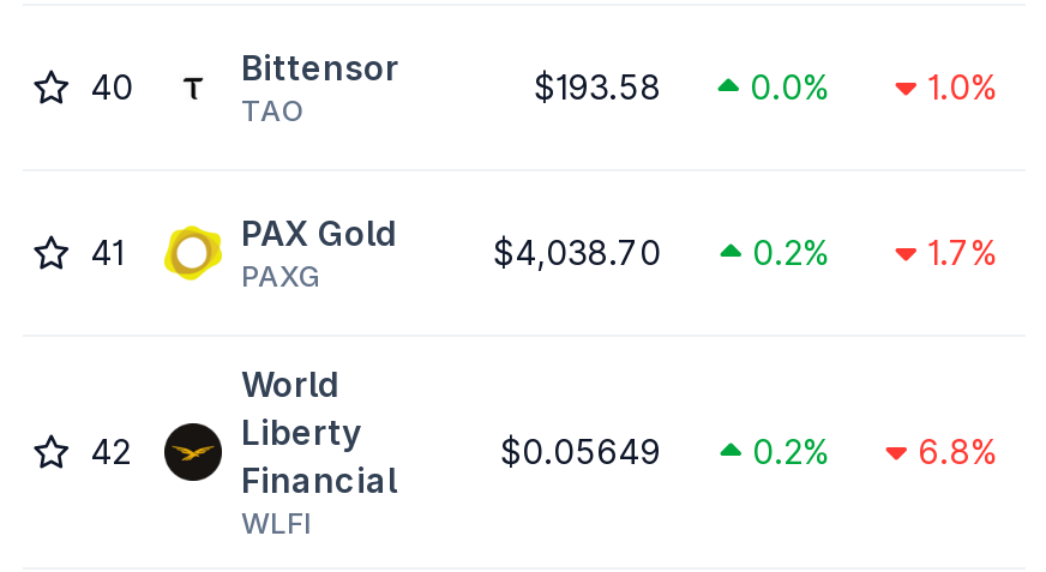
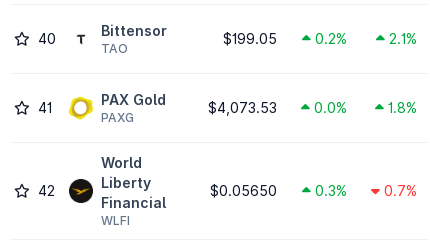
[534,65,661,106] $193.58 -> [223,30,277,47] $199.05
[750,65,829,106] 0.0% -> [315,30,347,47] 0.2%
[927,65,997,106] 1.0% -> [389,30,417,47] 2.1%
[493,230,661,271] $4,038.70 -> [208,99,277,116] $4,073.53
[752,230,829,271] 0.2% -> [314,99,347,116] 0.0%
[927,230,997,271] 1.7% -> [388,99,417,116] 1.8%
[500,429,661,470] $0.05649 -> [210,182,277,199] $0.05650
[752,429,829,470] 0.2% -> [315,182,347,199] 0.3%
[918,429,997,470] 6.8% -> [384,182,417,199] 0.7%

